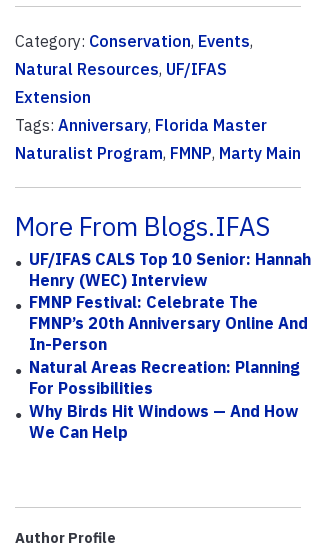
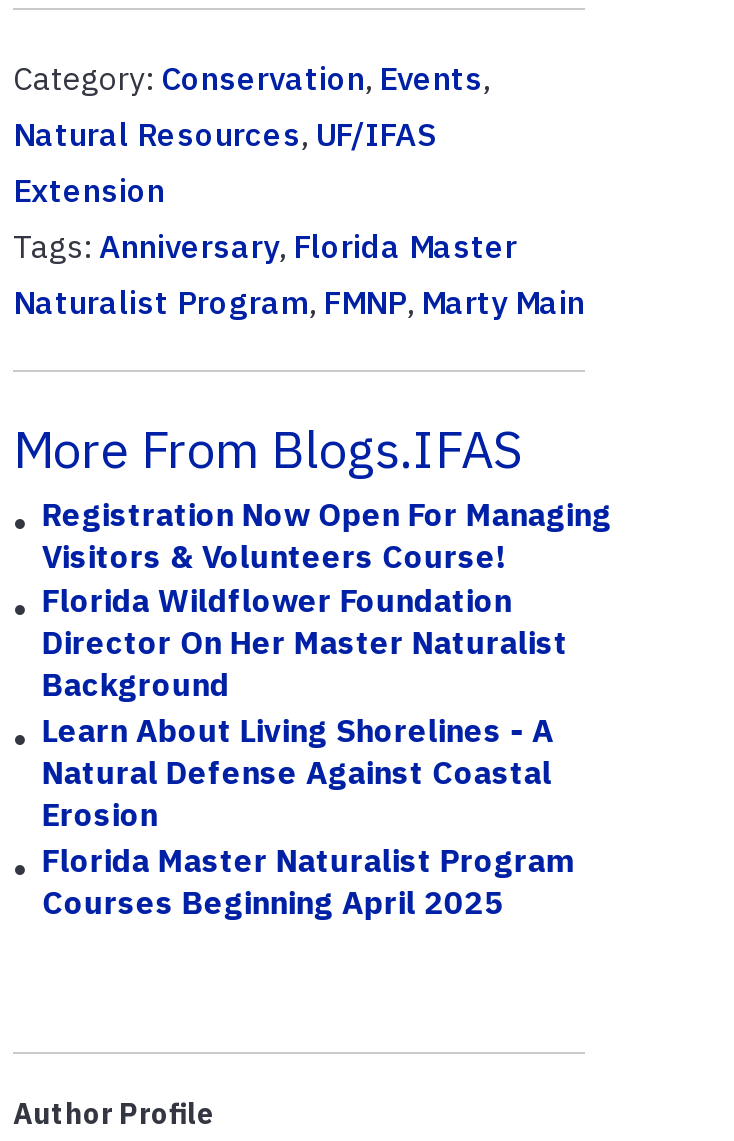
[29,249,311,442] UF/IFAS CALS Top 10 Senior: Hannah | Henry (WEC) Interview | FMNP Festival: Celebrate The | FMNP’s 20th Anniversary Online And | In-Person | Natural Areas Recreation: Planning | For Possibilities | Why Birds Hit Windows — And How | We Can Help -> [42,494,612,921] Registration Now Open For Managing | Visitors & Volunteers Course! | Florida Wildflower Foundation | Director On Her Master Naturalist | Background | Learn About Living Shorelines - A | Natural Defense Against Coastal | Erosion | Florida Master Naturalist Program | Courses Beginning April 2025

